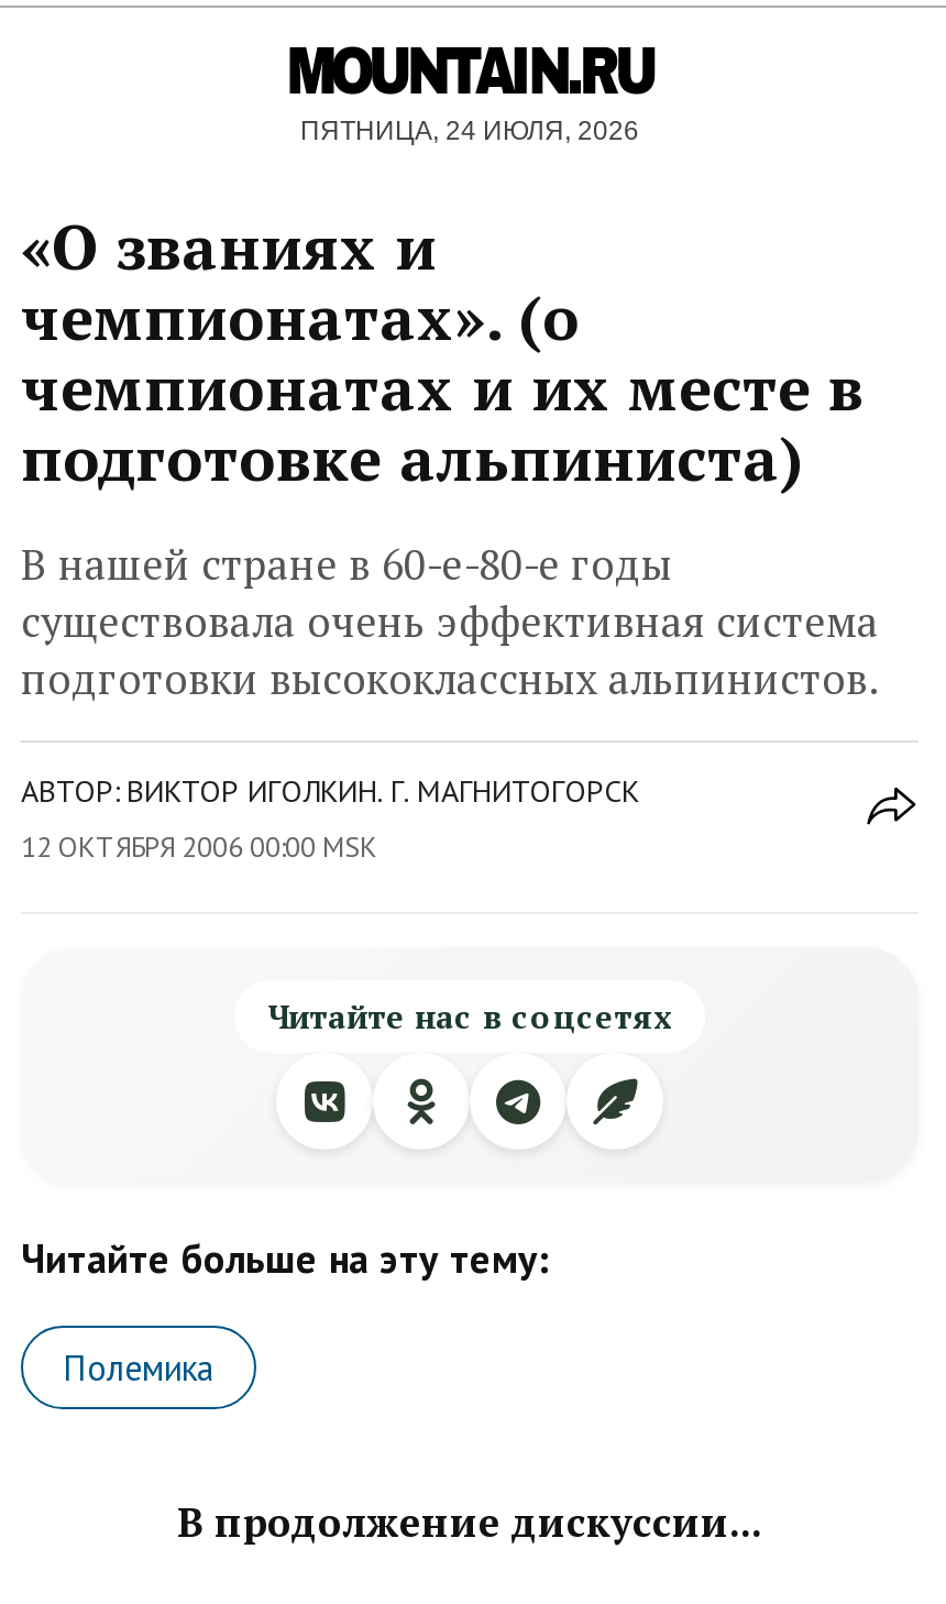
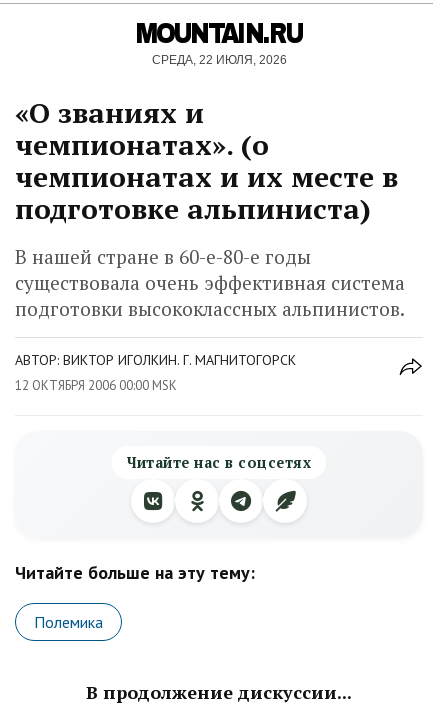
[300,116,639,146] ПЯТНИЦА, 24 ИЮЛЯ, 2026 -> [151,53,286,67] СРЕДА, 22 ИЮЛЯ, 2026

